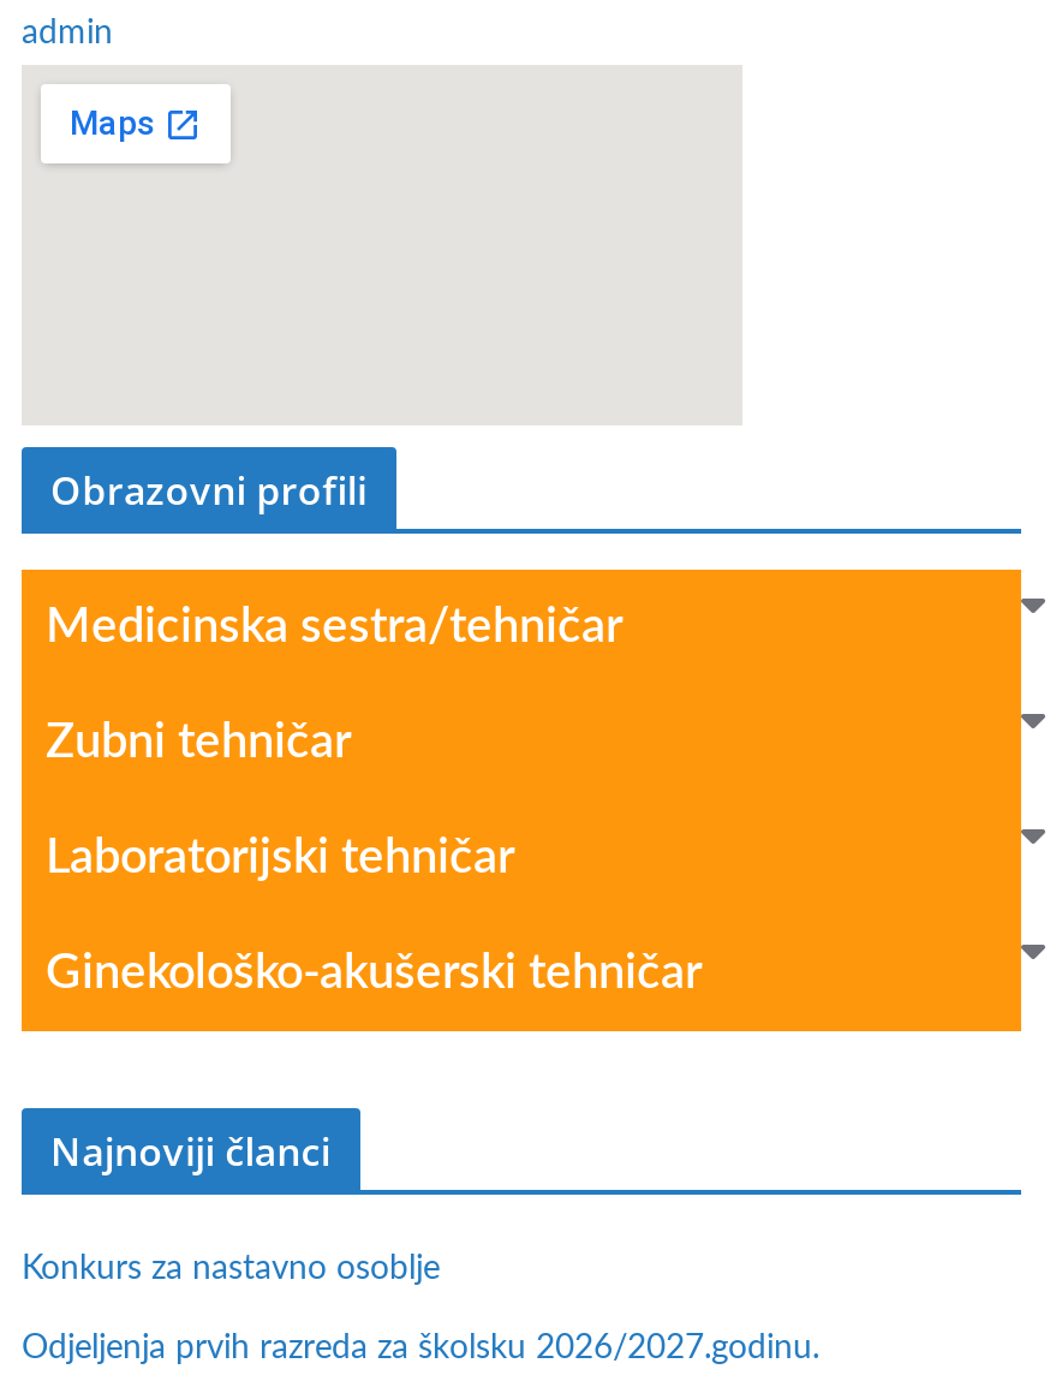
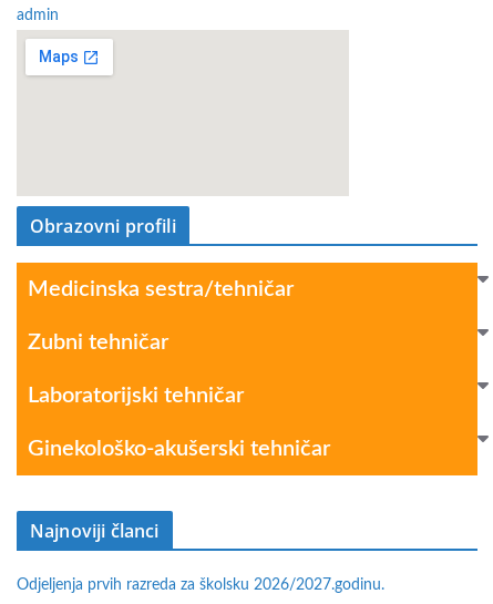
[22,1251,440,1285] Konkurs za nastavno osoblje -> none

